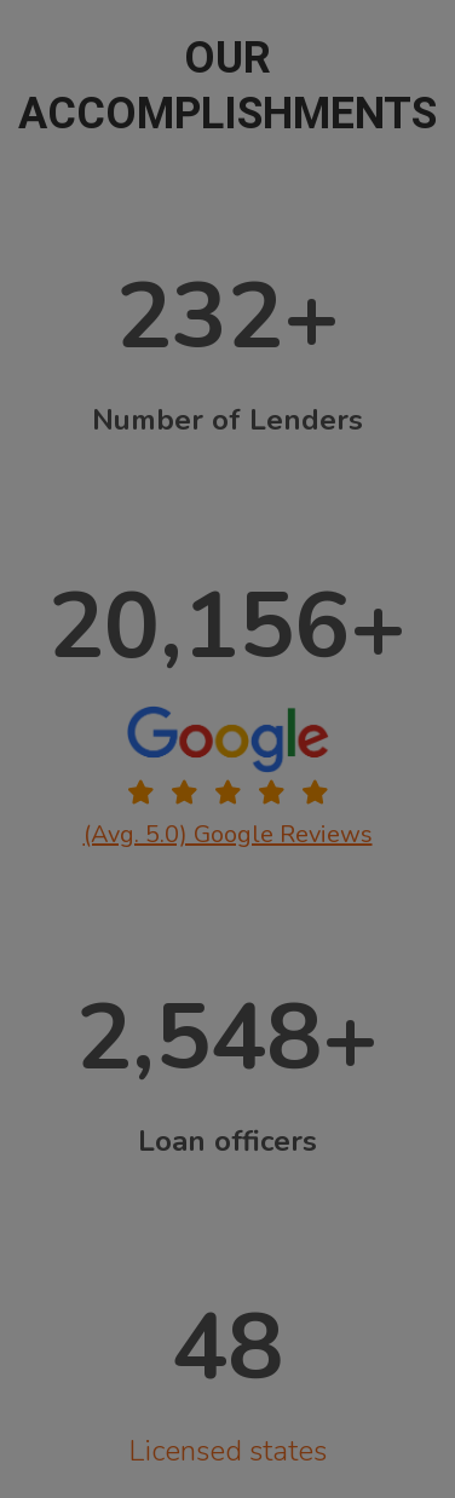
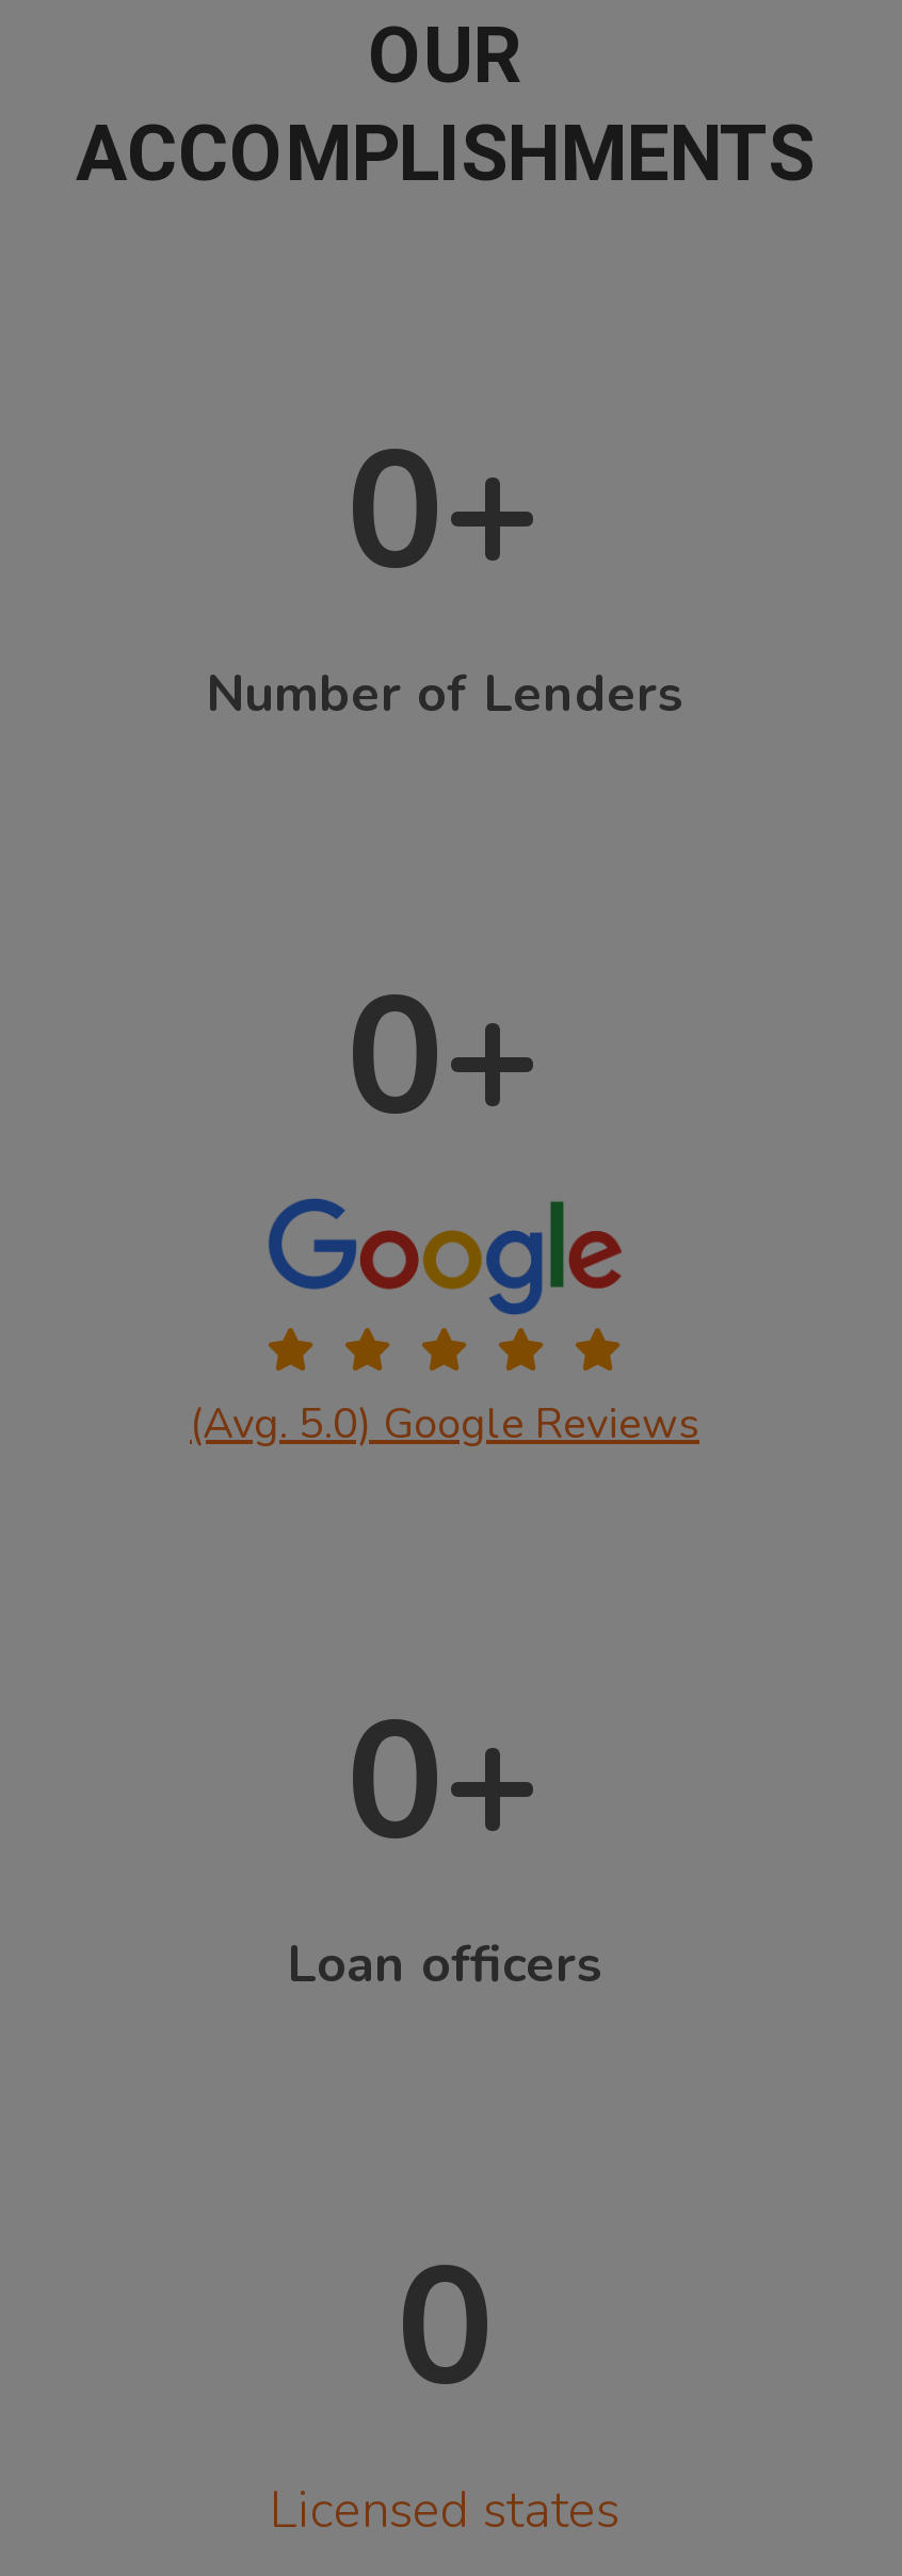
[116,253,339,380] 232+ -> [345,399,544,623] 0+
[48,563,407,690] 20,156+ -> [345,945,544,1169] 0+
[76,974,379,1101] 2,548+ -> [345,1669,544,1893] 0+
[172,1283,283,1410] 48 -> [396,2215,494,2439] 0

